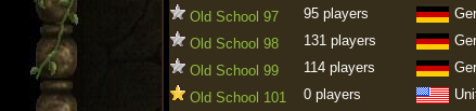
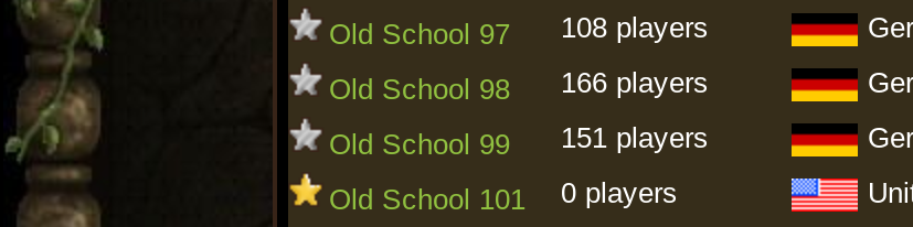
[189,5,368,25] Old School 97 95 players -> [329,11,709,51] Old School 97 108 players
[189,32,376,52] Old School 98 131 players -> [329,66,709,106] Old School 98 166 players
[189,59,375,79] Old School 99 114 players -> [329,121,709,161] Old School 99 151 players

